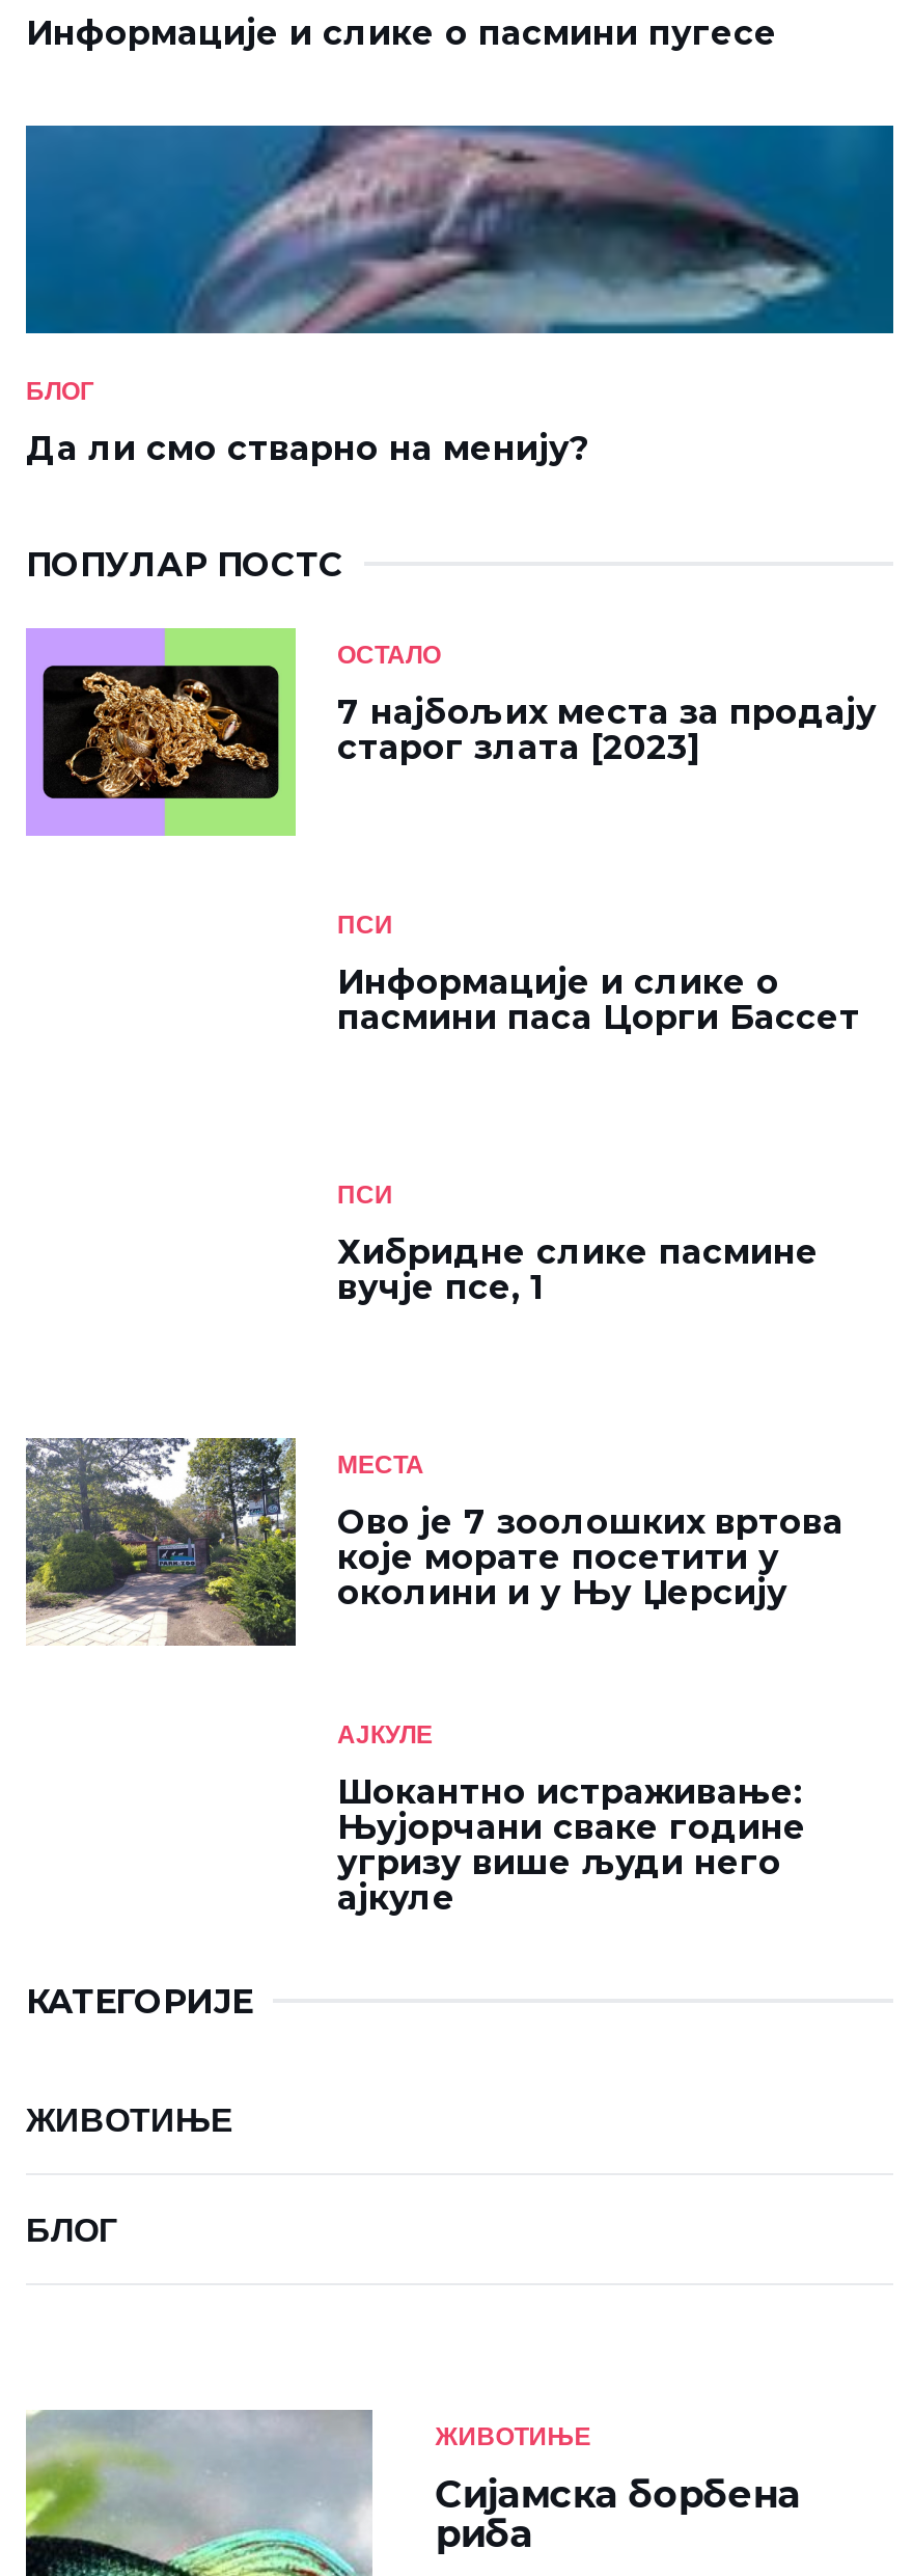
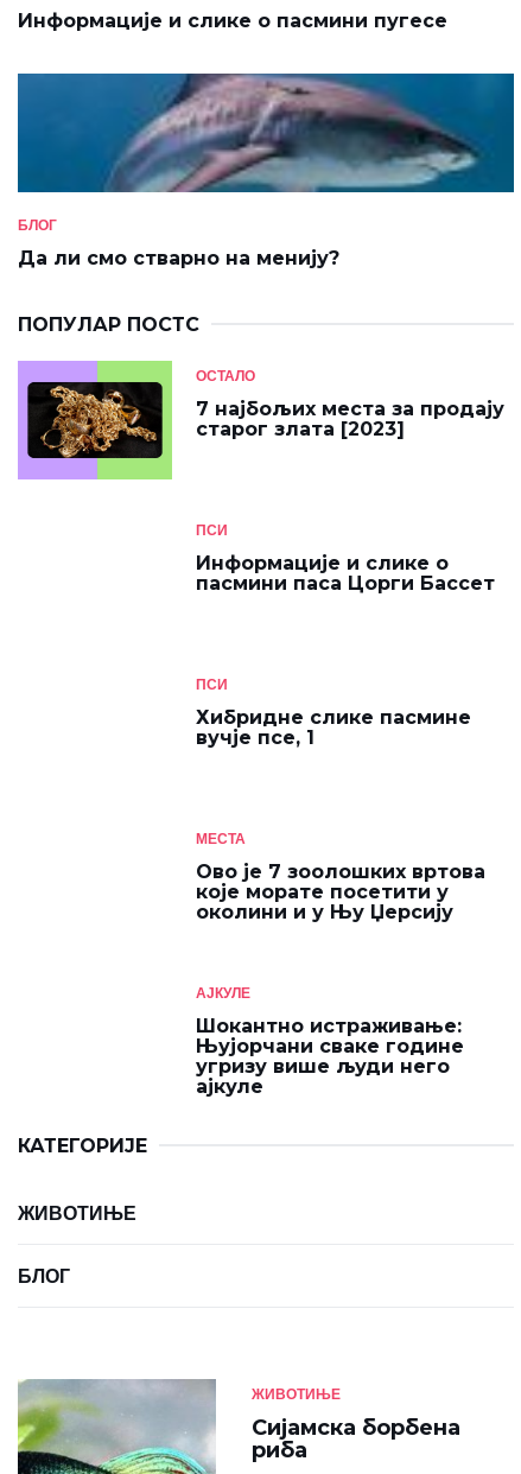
[24,1436,298,1648] [image] -> none

